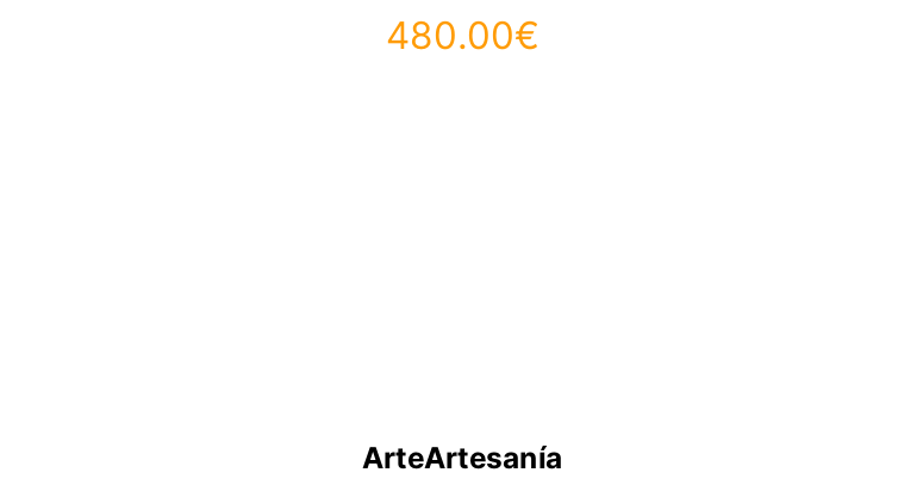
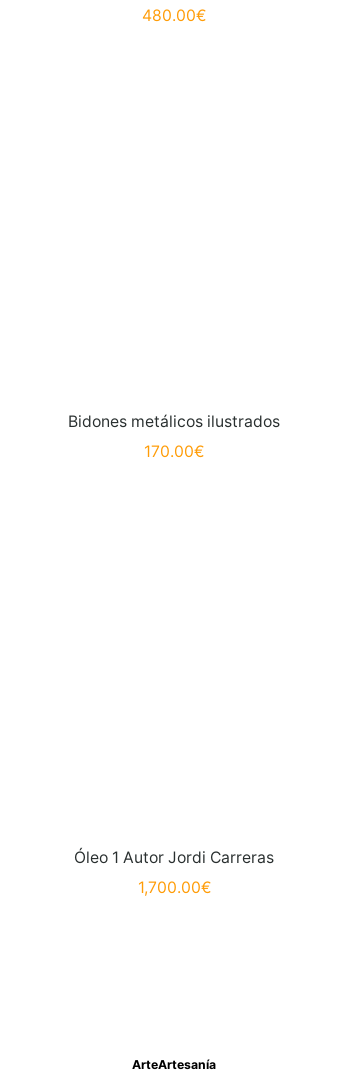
none -> [68,412,280,461] Bidones metálicos ilustrados | 170.00€
none -> [74,848,274,897] Óleo 1 Autor Jordi Carreras | 1,700.00€

